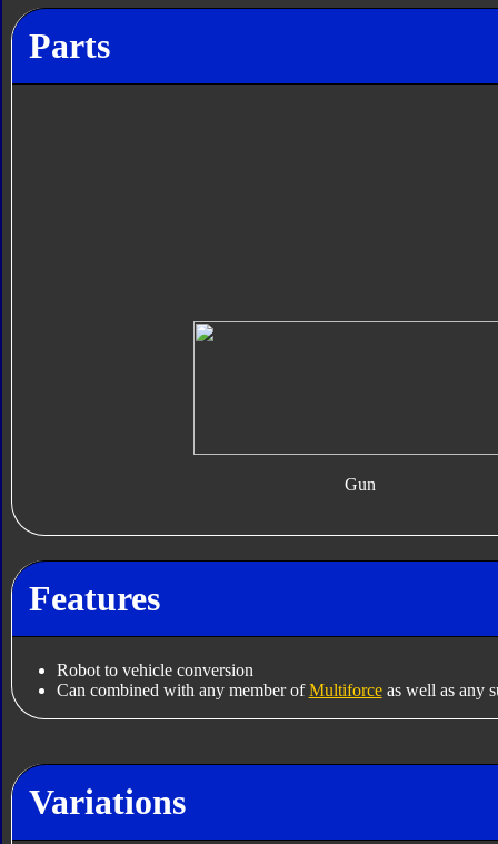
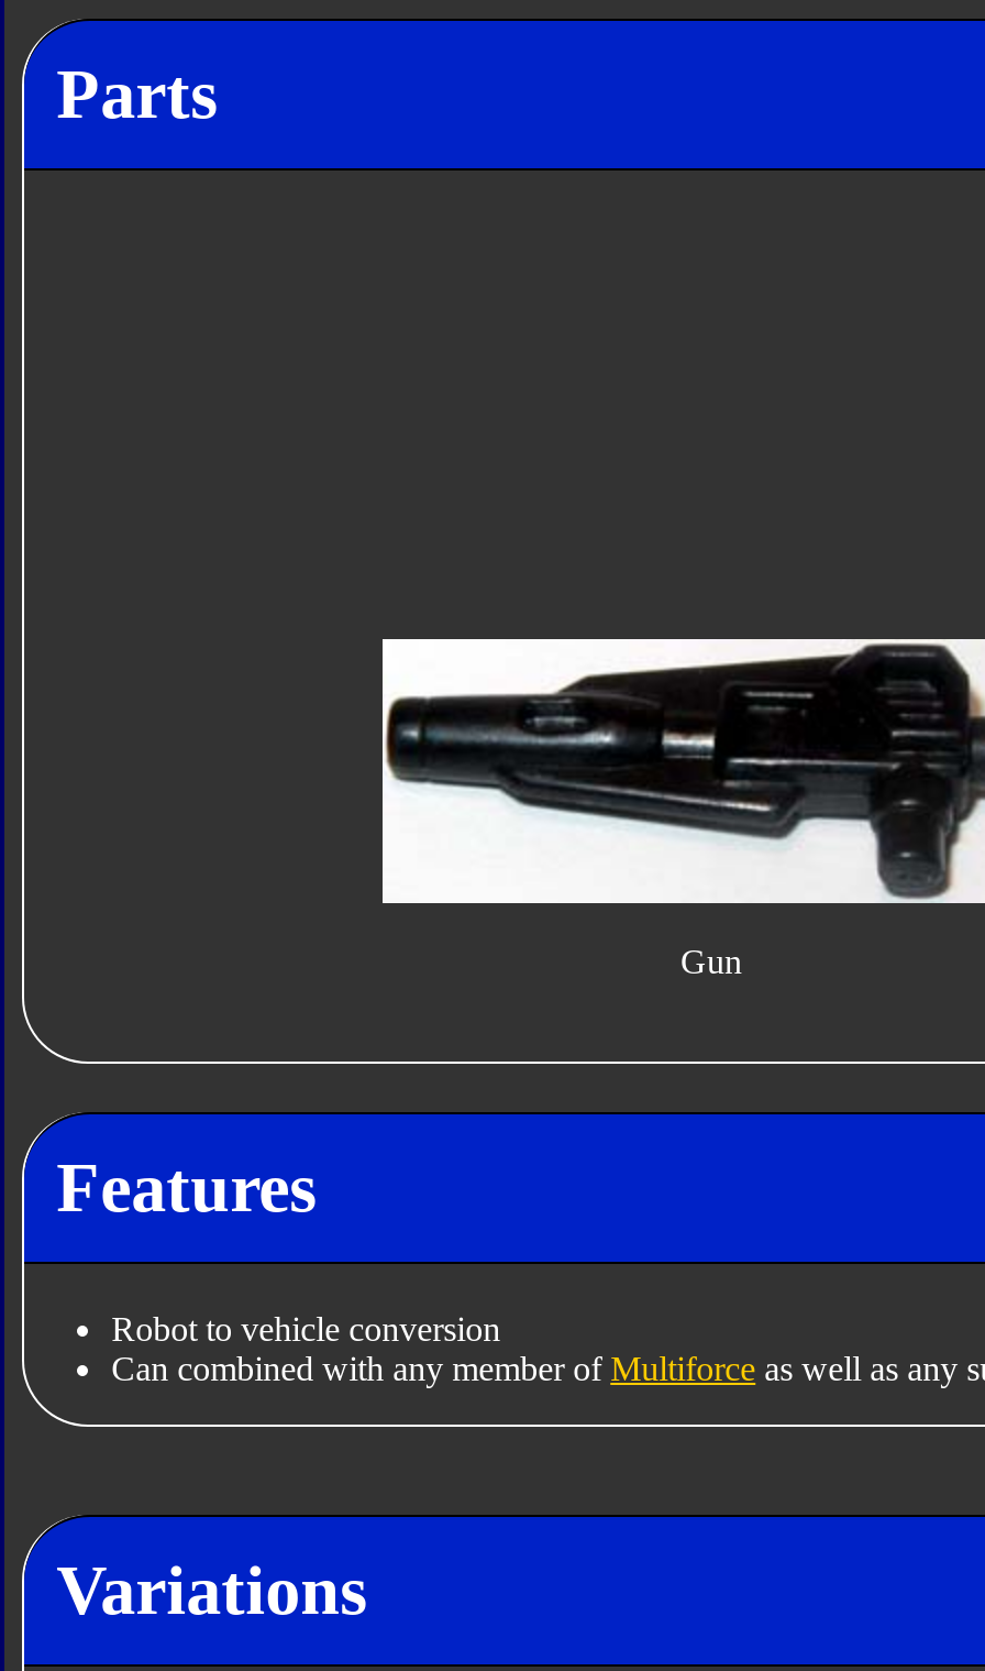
none -> [383,639,978,903] [image]

